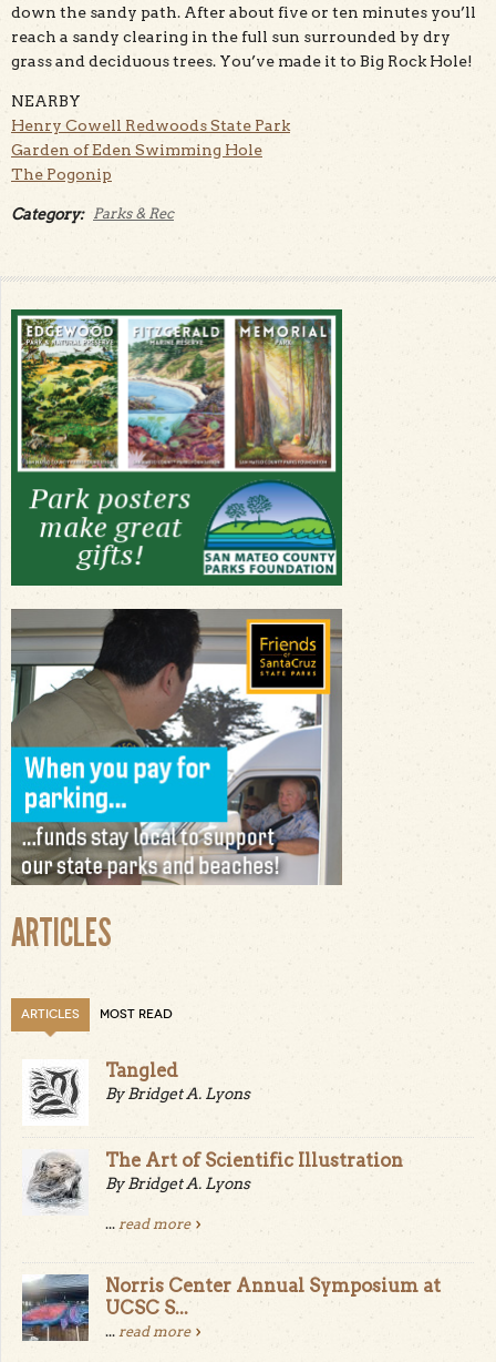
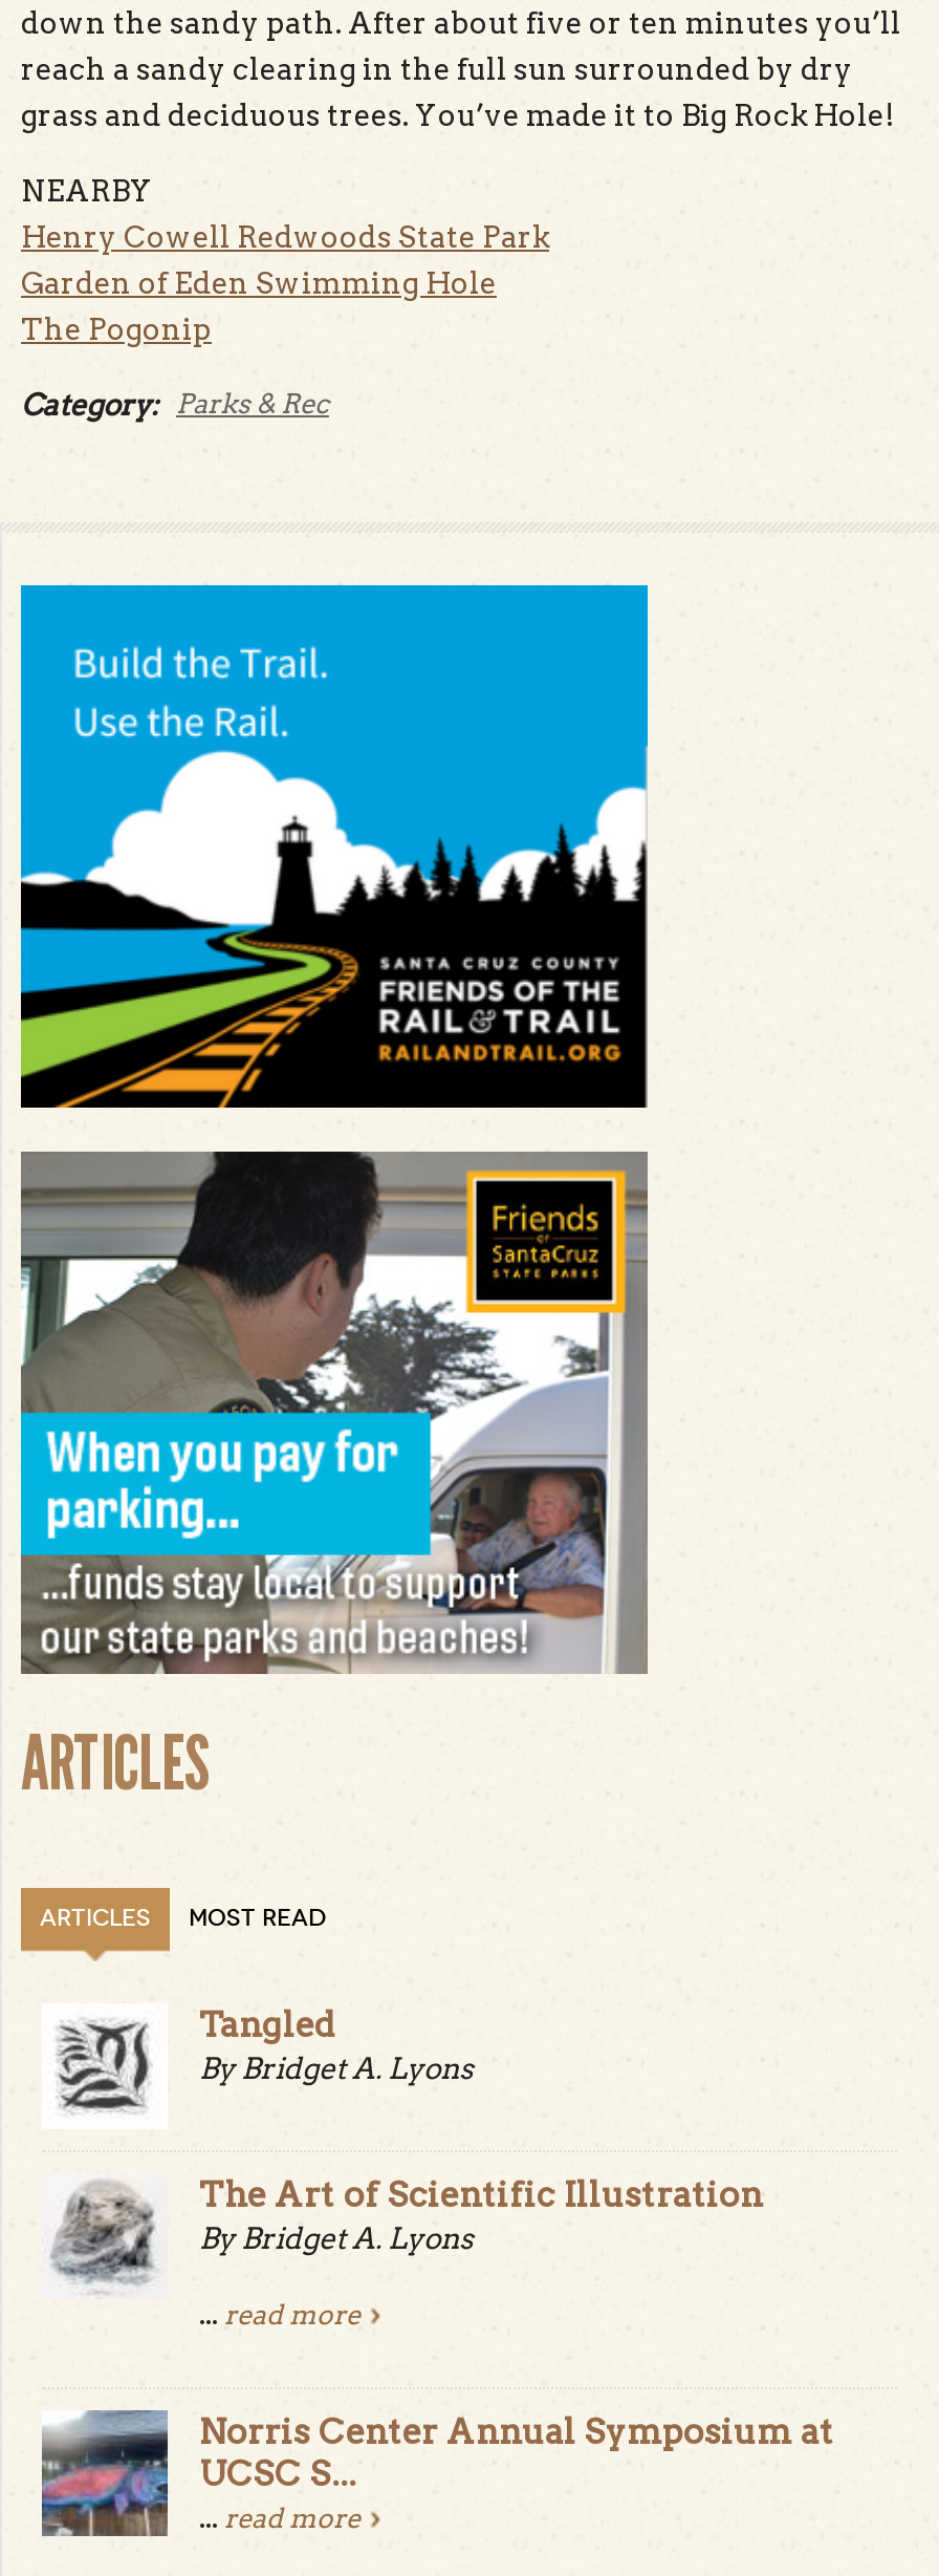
[10,308,343,587] [image] -> [19,583,650,1110] [image]

